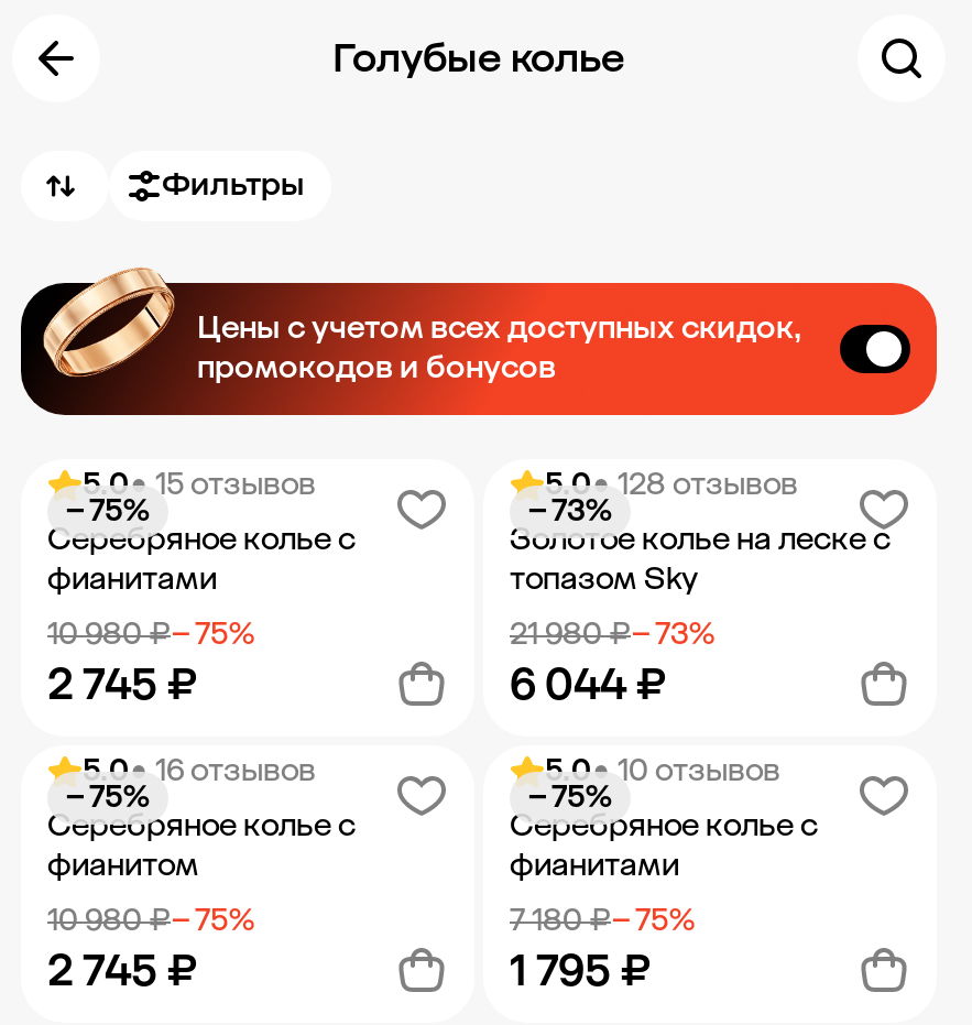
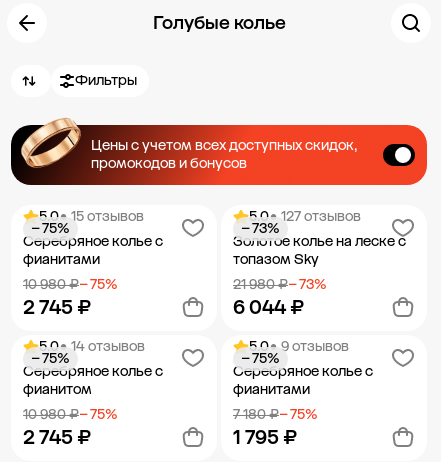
[545,466,798,503] 5.0• 128 отзывов -> [249,208,361,225] 5.0• 127 отзывов
[83,752,316,789] 5.0• 16 отзывов -> [39,338,145,355] 5.0• 14 отзывов
[545,752,780,789] 5.0• 10 отзывов -> [249,338,349,355] 5.0• 9 отзывов

